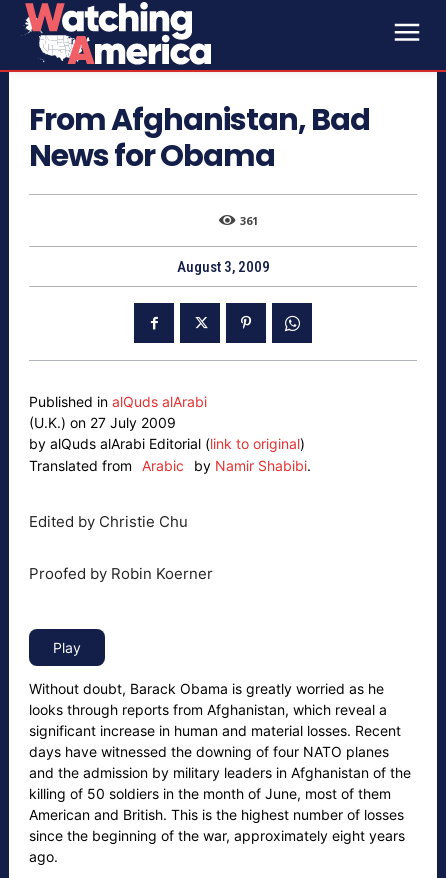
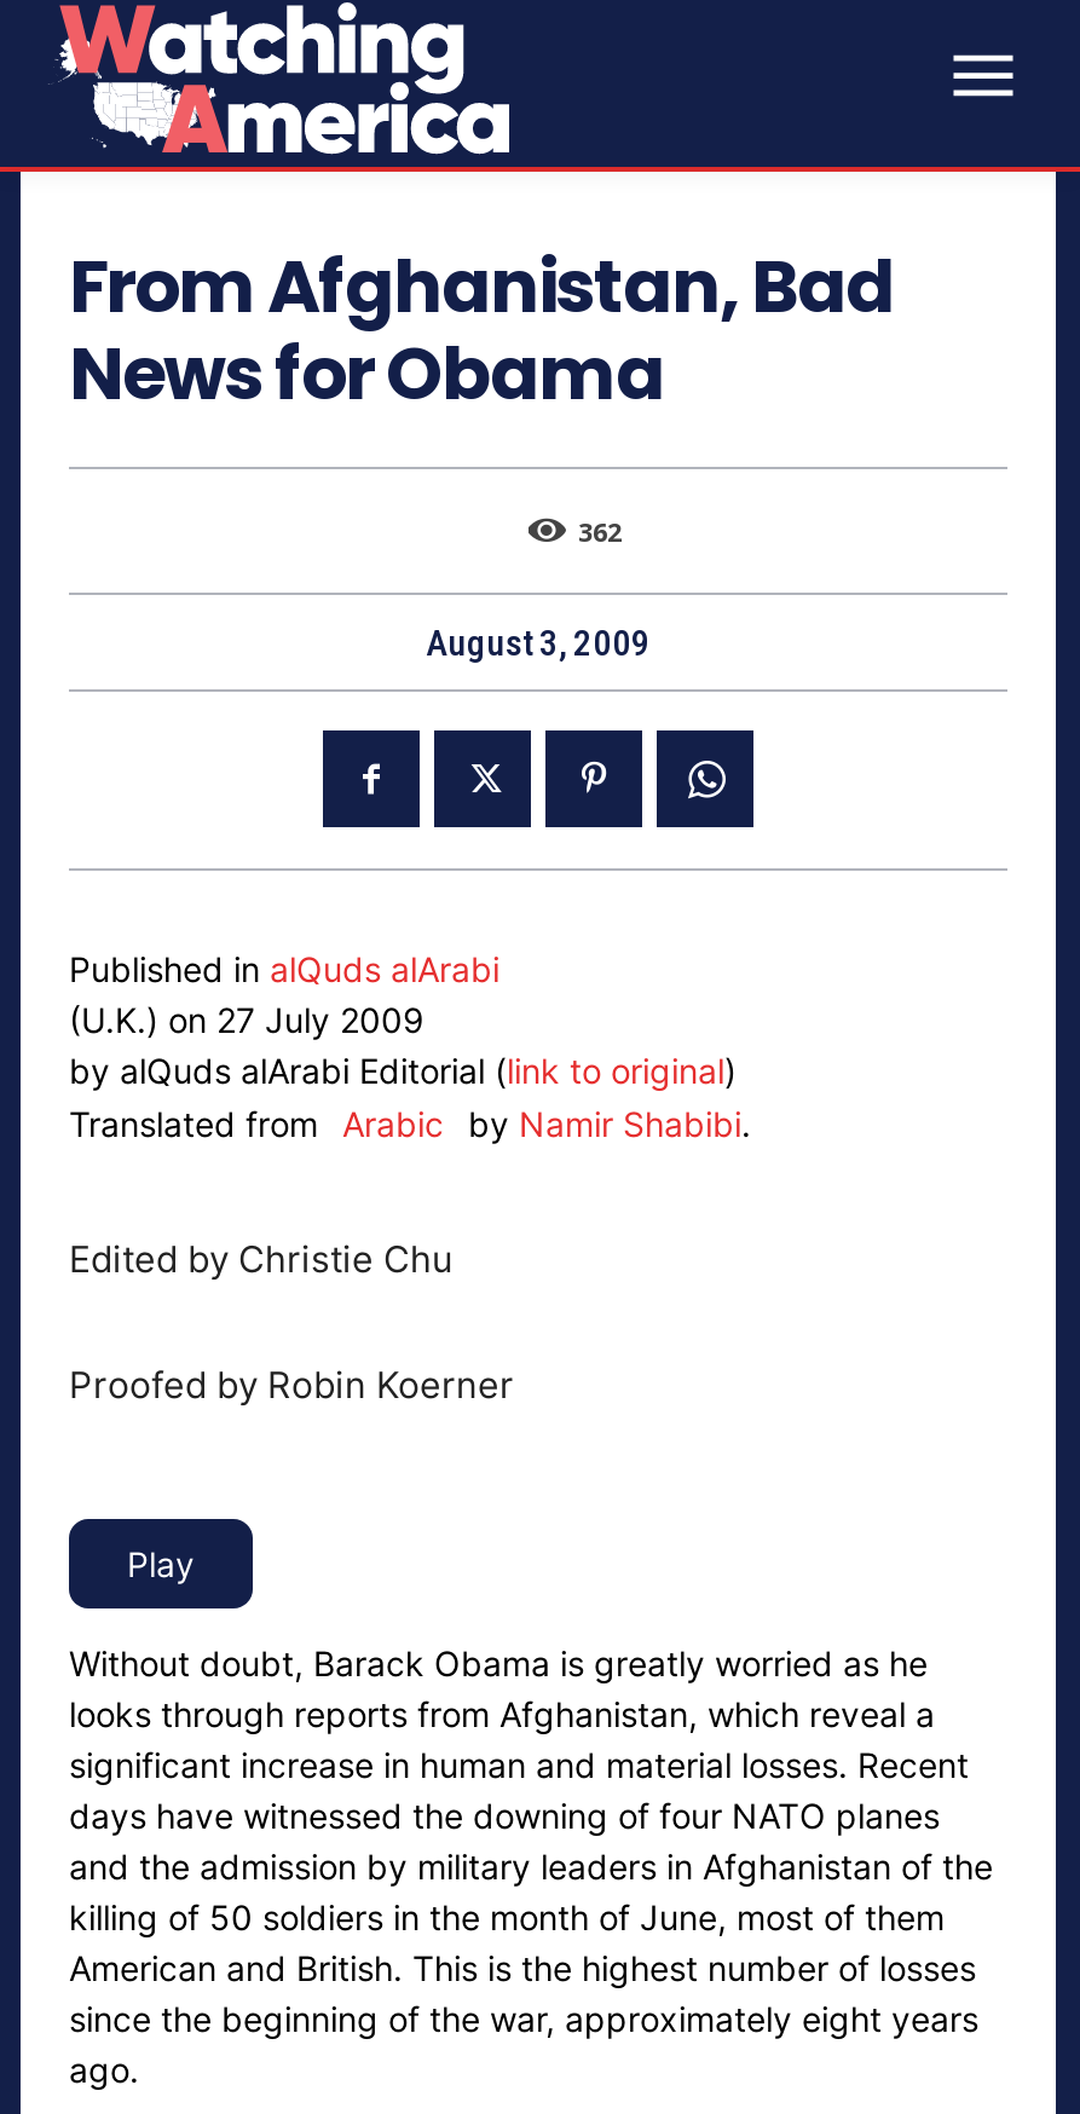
[239,213,257,228] 361 -> [578,513,622,549] 362

